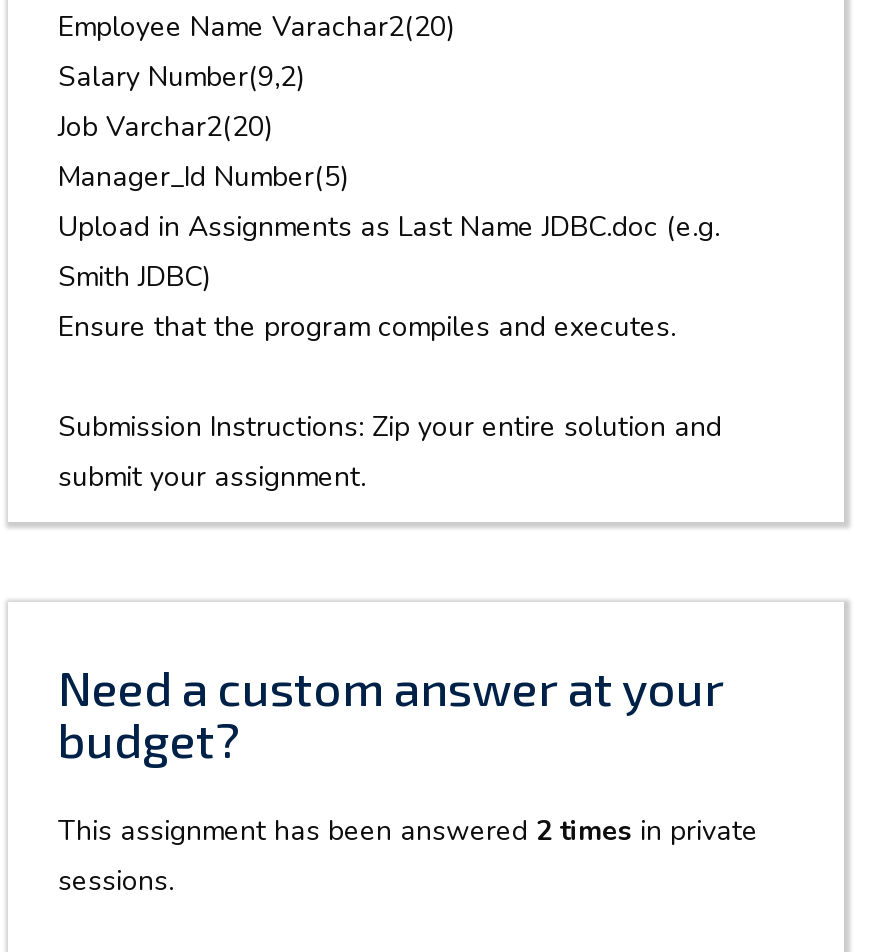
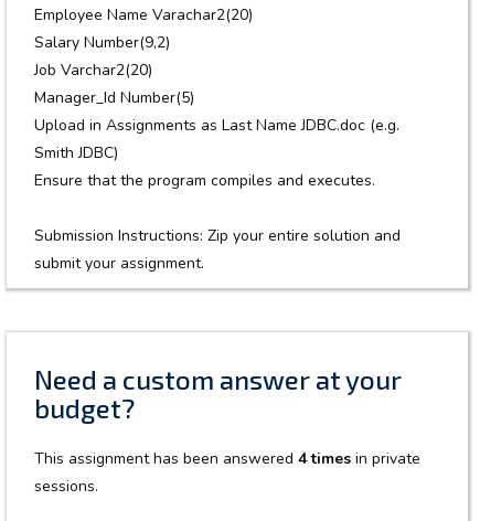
[58,812,758,850] This assignment has been answered 2 times in private -> [34,448,420,469] This assignment has been answered 4 times in private

